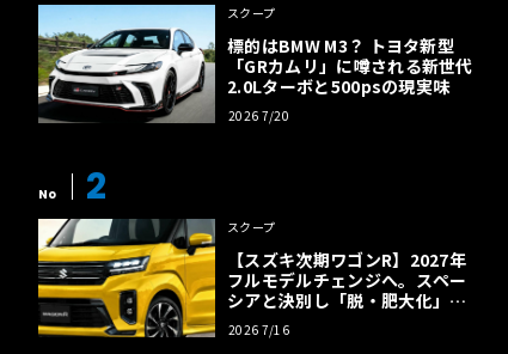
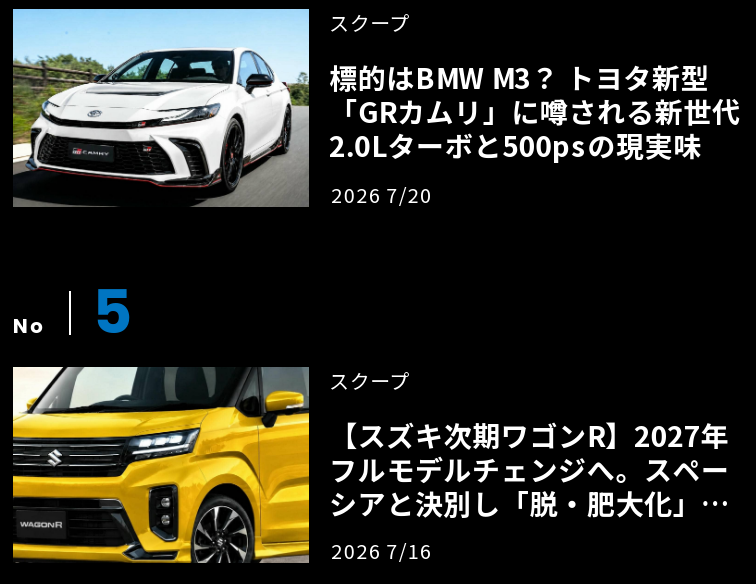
[38,161,106,212] No 2 -> [13,270,131,354] No 5

